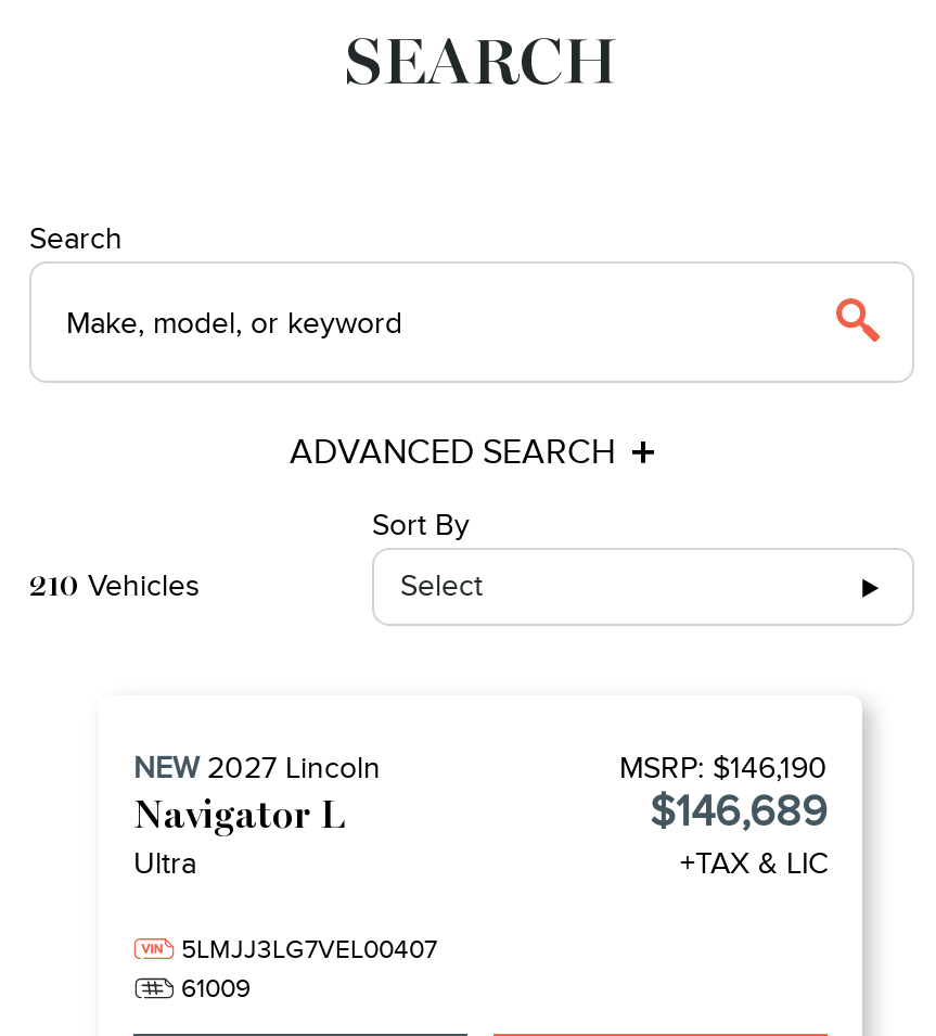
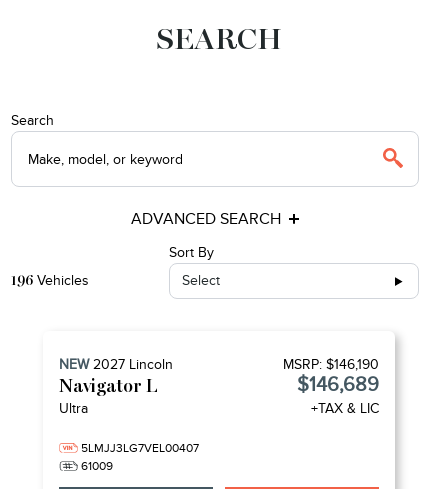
[29,567,201,604] 210 Vehicles -> [11,272,89,289] 196 Vehicles

